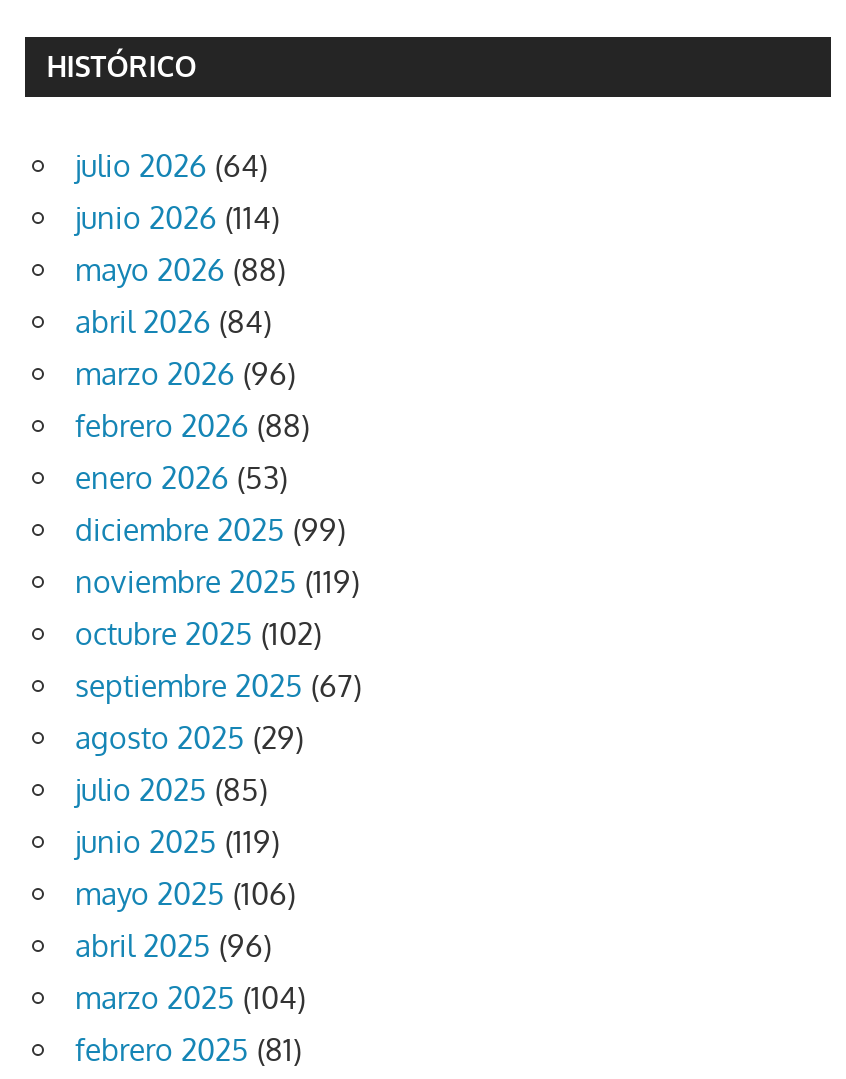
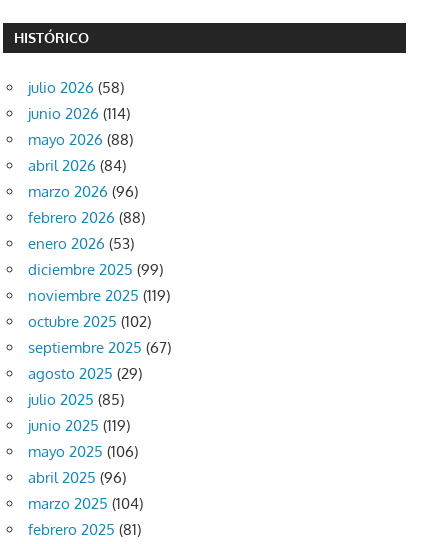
[75,147,267,185] julio 2026 (64) -> [28,78,124,97] julio 2026 (58)

